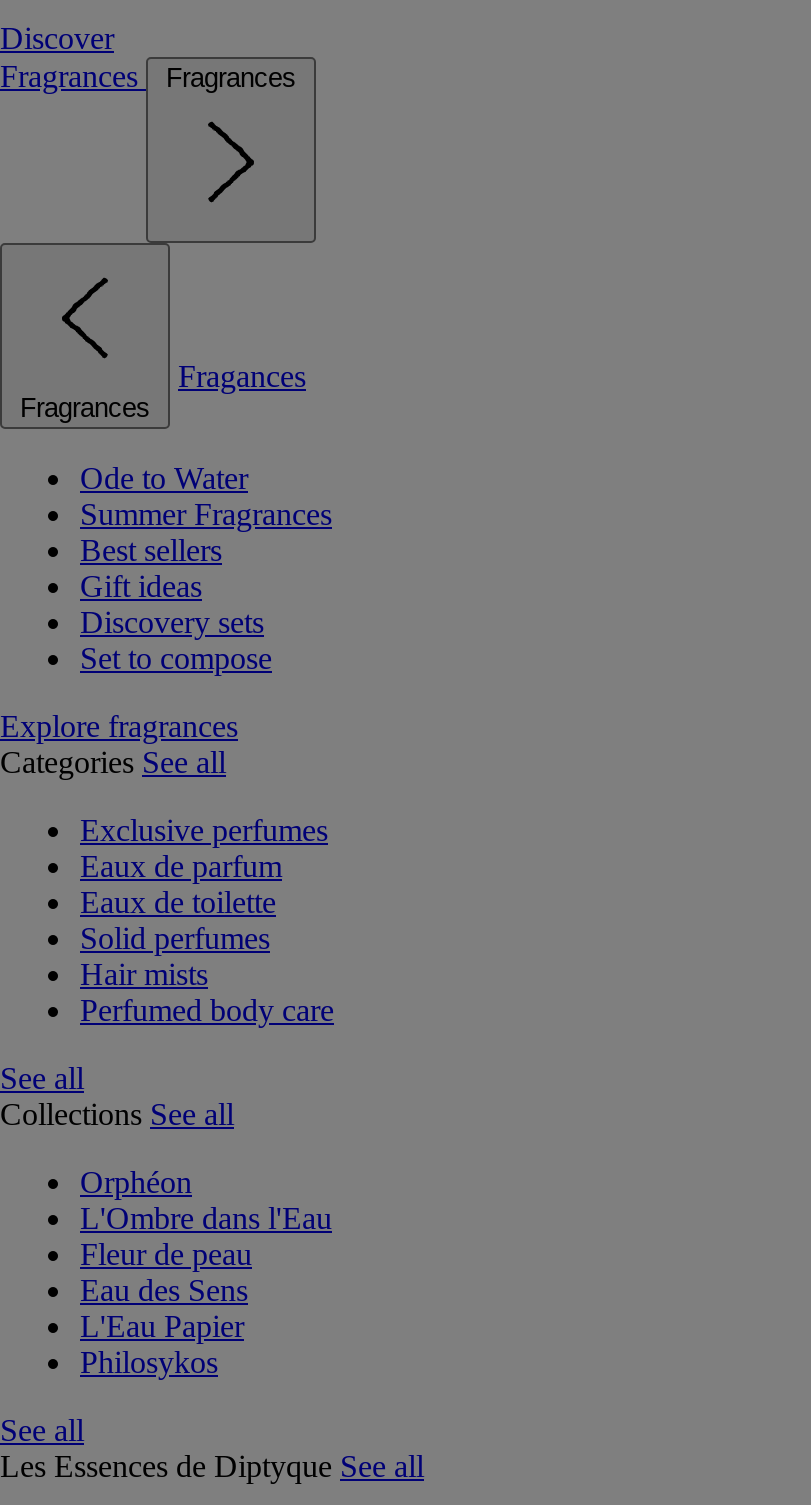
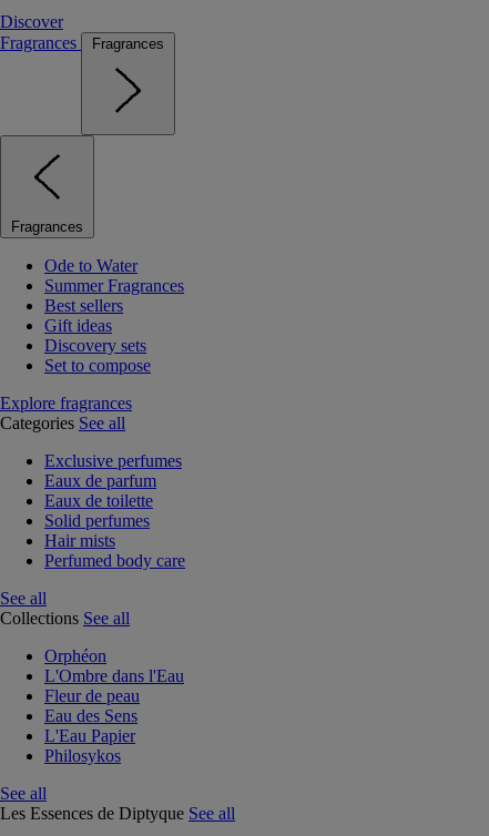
[178,359,306,393] Fragances -> none

